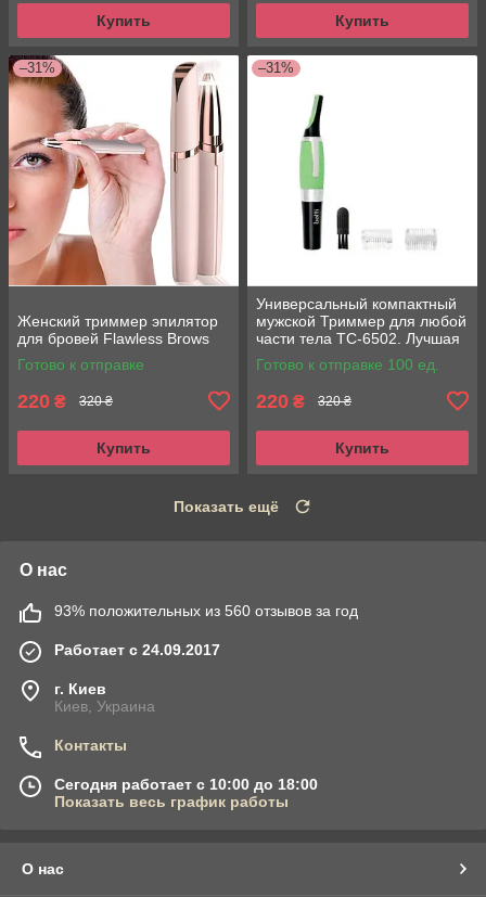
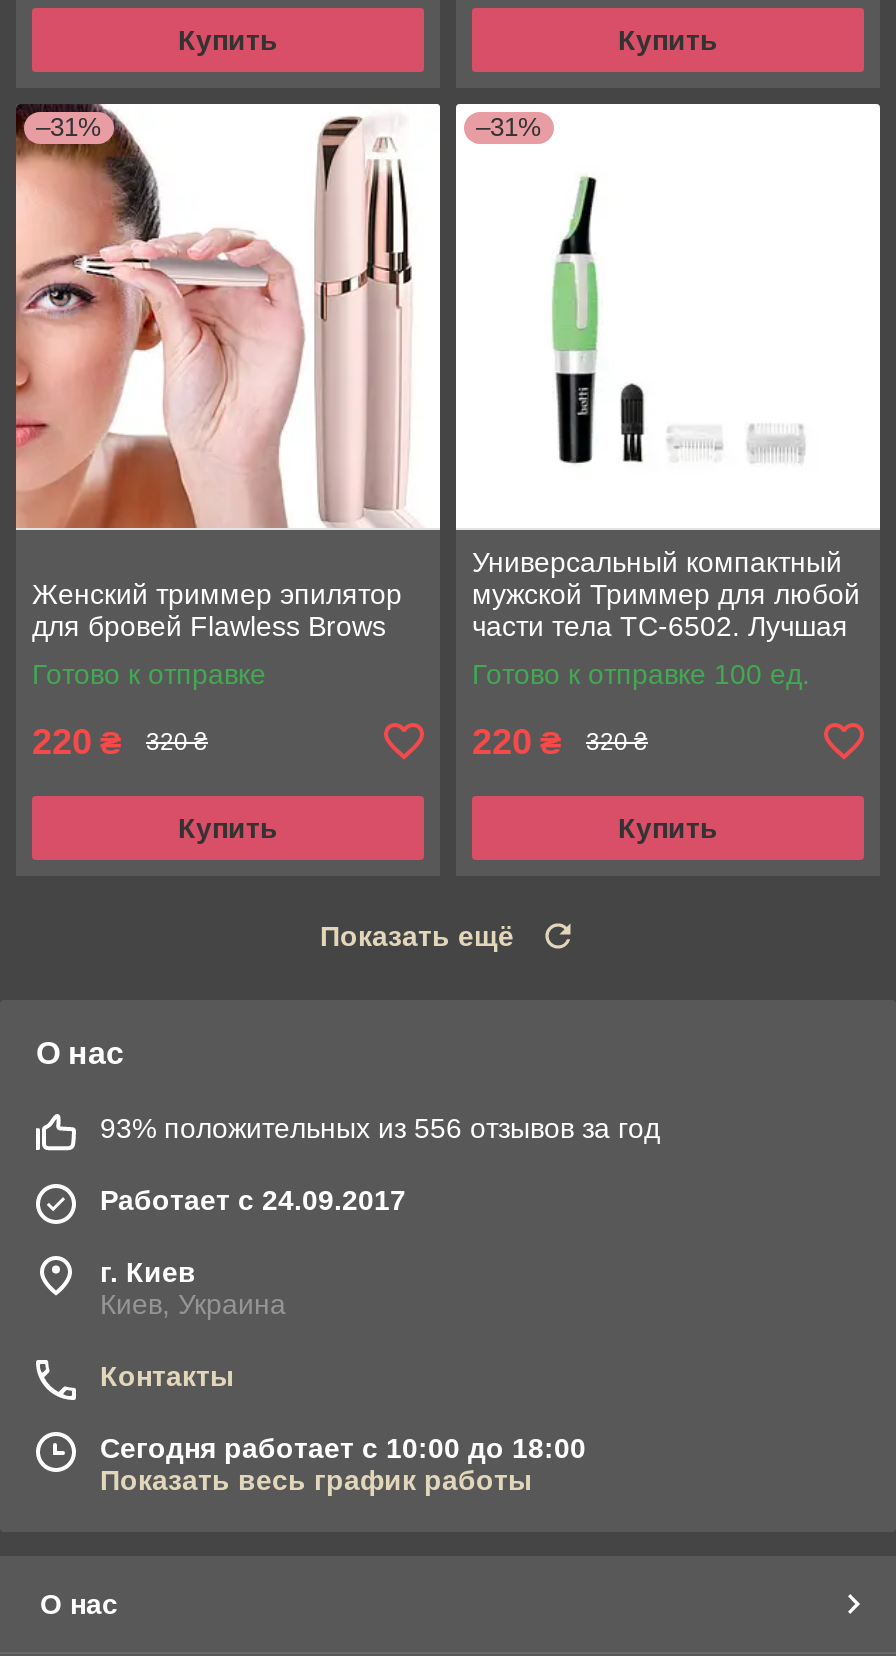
[54,602,358,619] 93% положительных из 560 отзывов за год -> [100,1112,660,1144] 93% положительных из 556 отзывов за год

